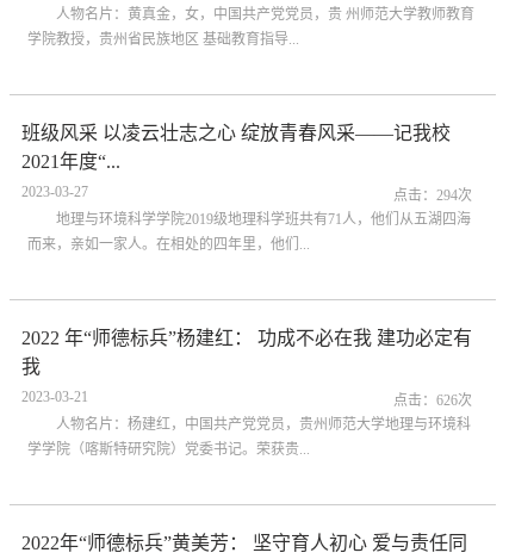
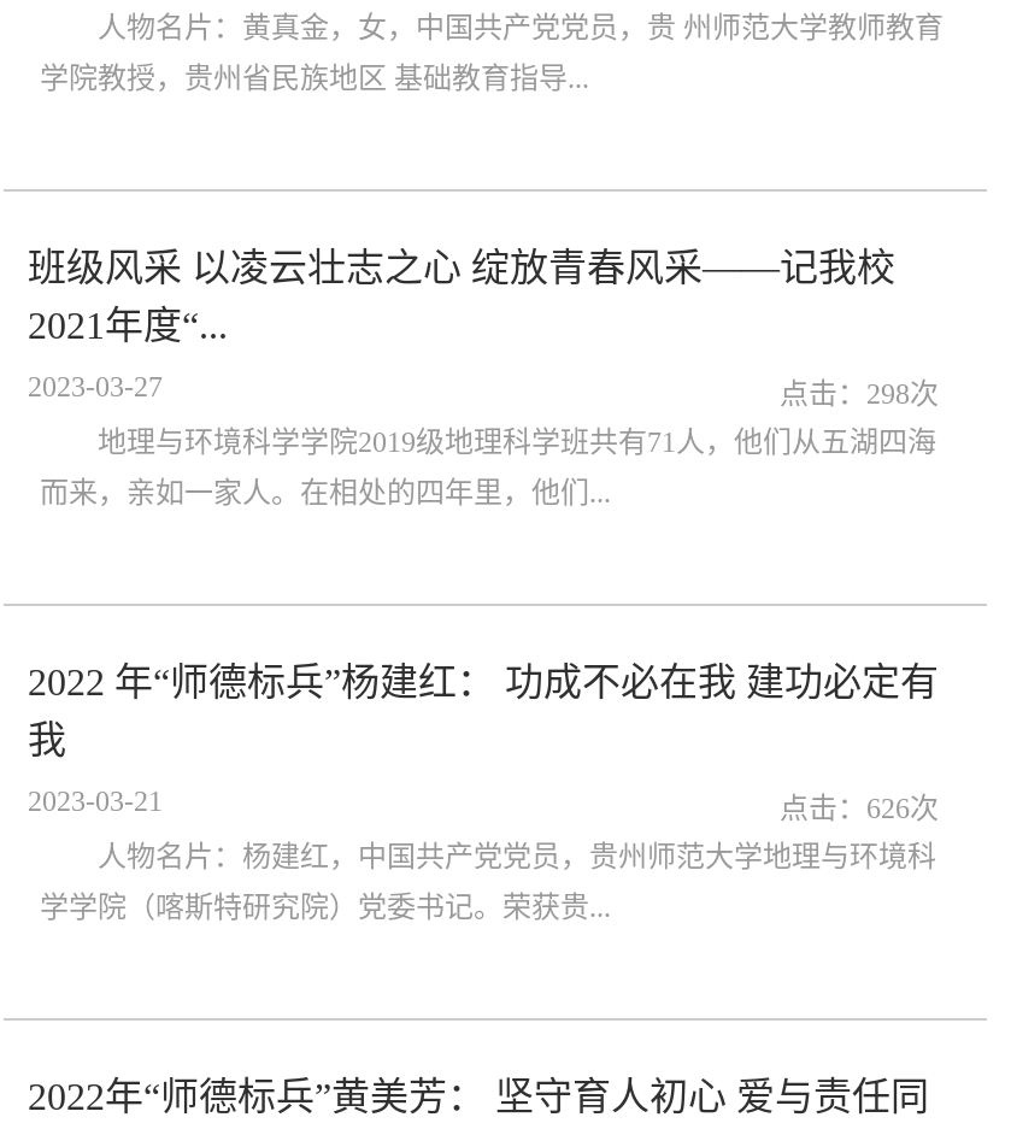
[393,187,472,204] 点击：294次 -> [780,377,939,411] 点击：298次

